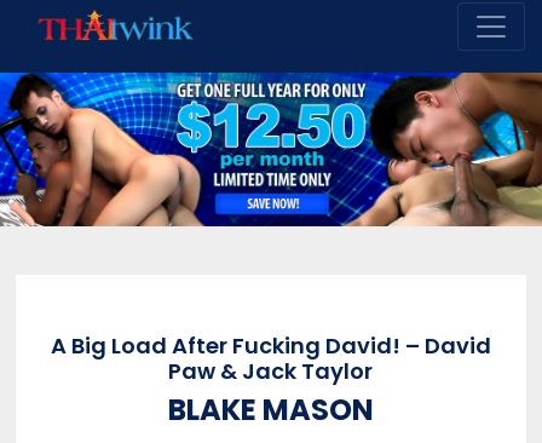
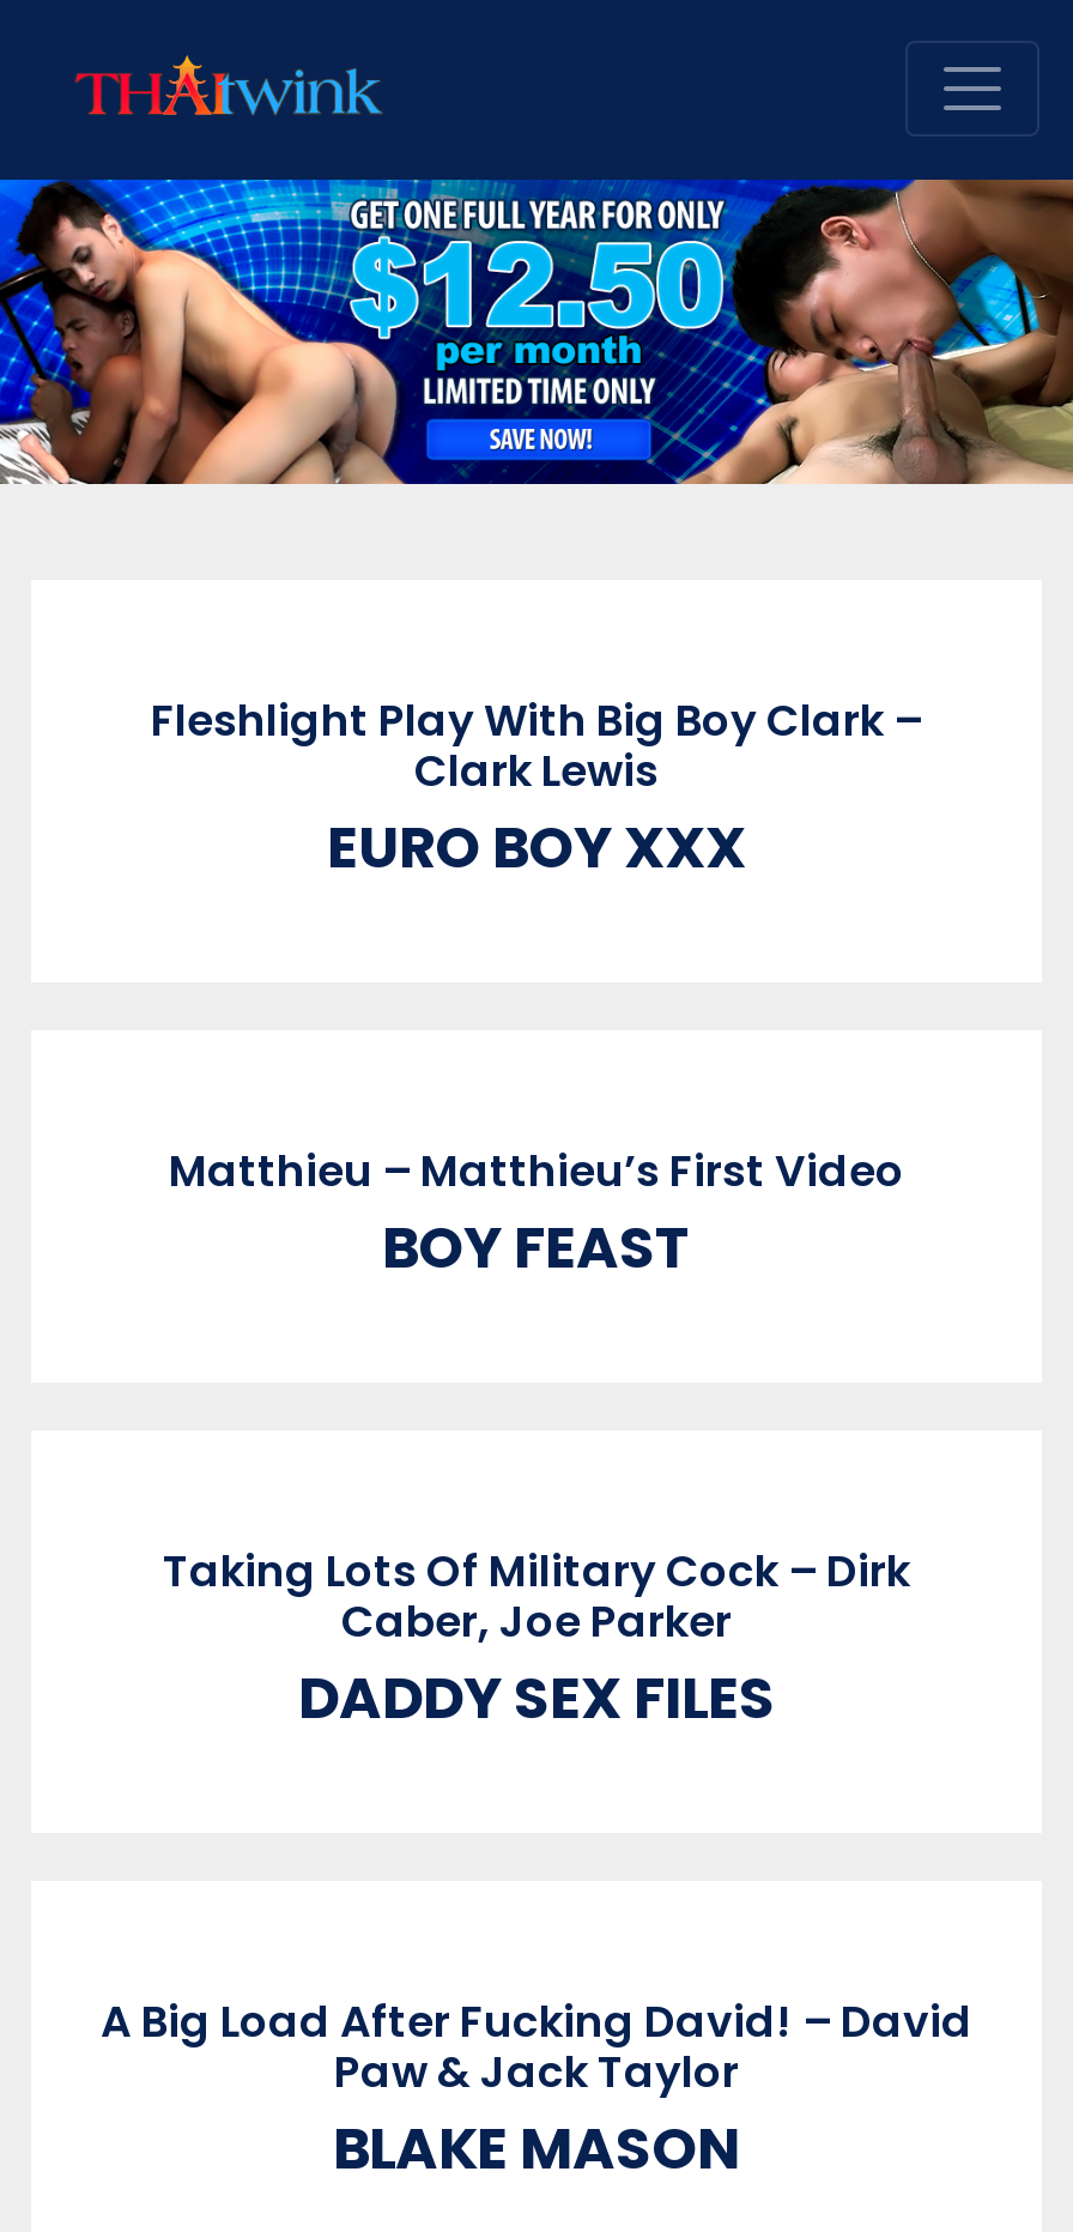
none -> [151,691,922,887] Fleshlight Play With Big Boy Clark – | Clark Lewis | EURO BOY XXX
none -> [163,1541,910,1738] Taking Lots Of Military Cock – Dirk | Caber, Joe Parker | DADDY SEX FILES
none -> [169,1141,904,1287] Matthieu – Matthieu’s First Video | BOY FEAST

